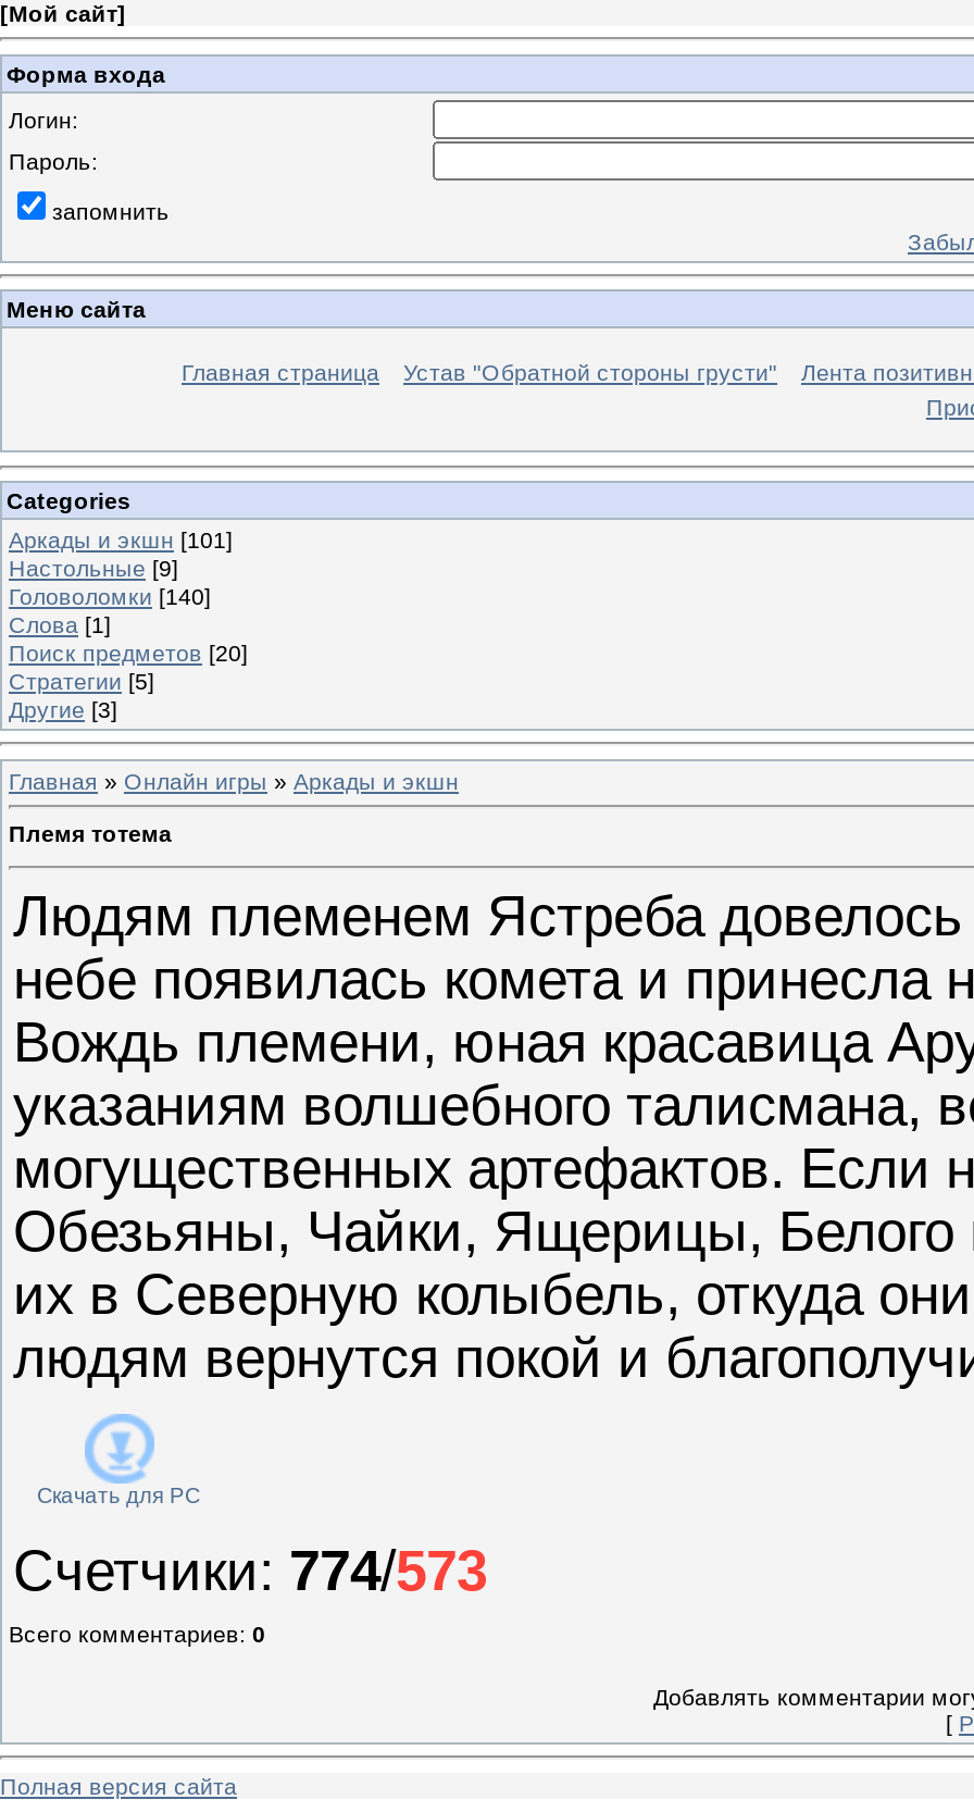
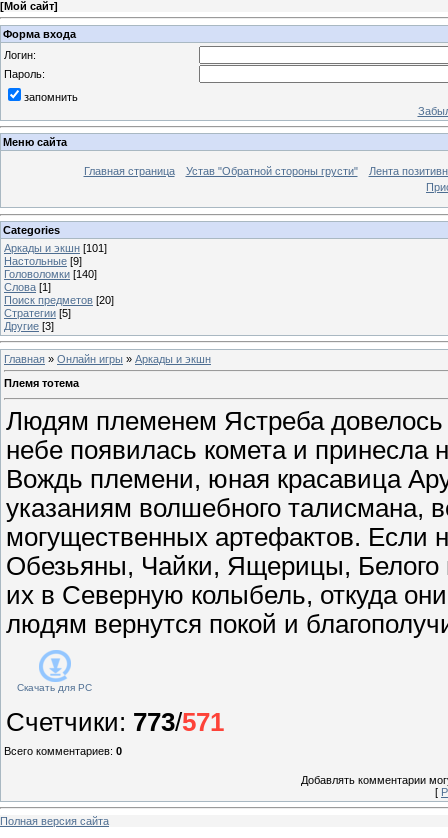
[13,1540,487,1601] Счетчики: 774/573 -> [6,708,224,736] Счетчики: 773/571

